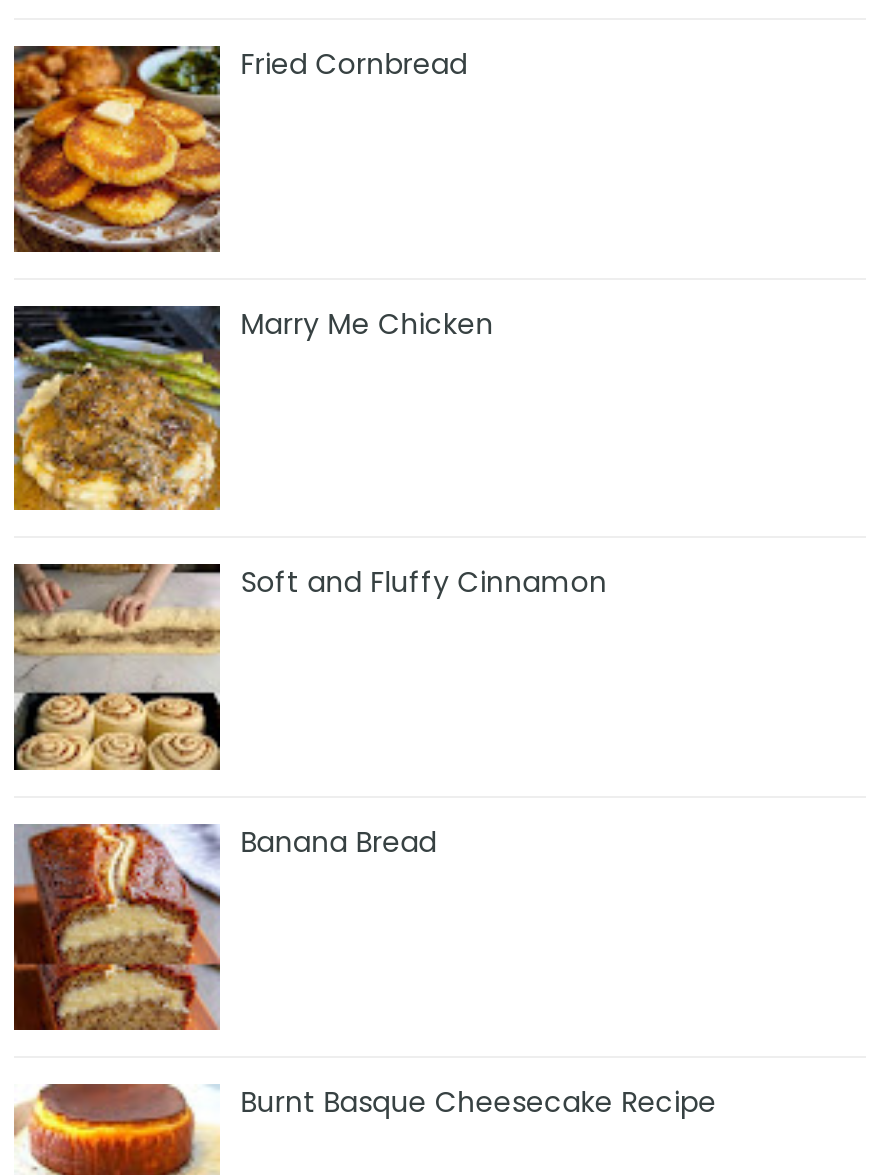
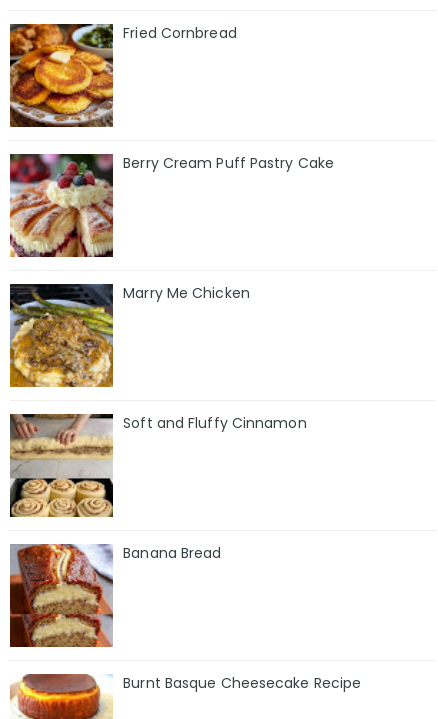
none -> [10,153,334,258] [image] | Berry Cream Puff Pastry Cake

